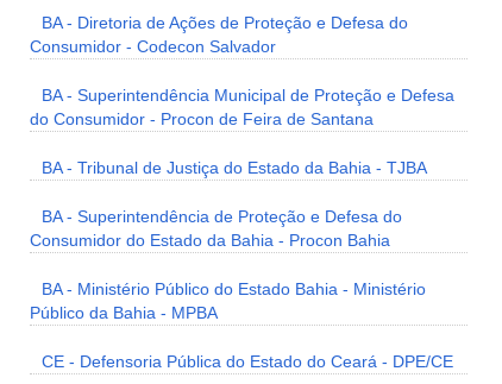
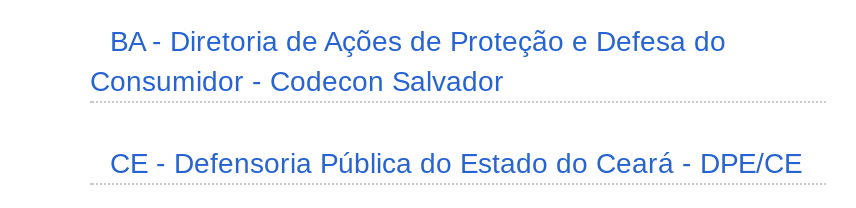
[30,86,454,323] BA - Superintendência Municipal de Proteção e Defesa | do Consumidor - Procon de Feira de Santana | BA - Tribunal de Justiça do Estado da Bahia - TJBA | BA - Superintendência de Proteção e Defesa do | Consumidor do Estado da Bahia - Procon Bahia | BA - Ministério Público do Estado Bahia - Ministério | Público da Bahia - MPBA -> none

